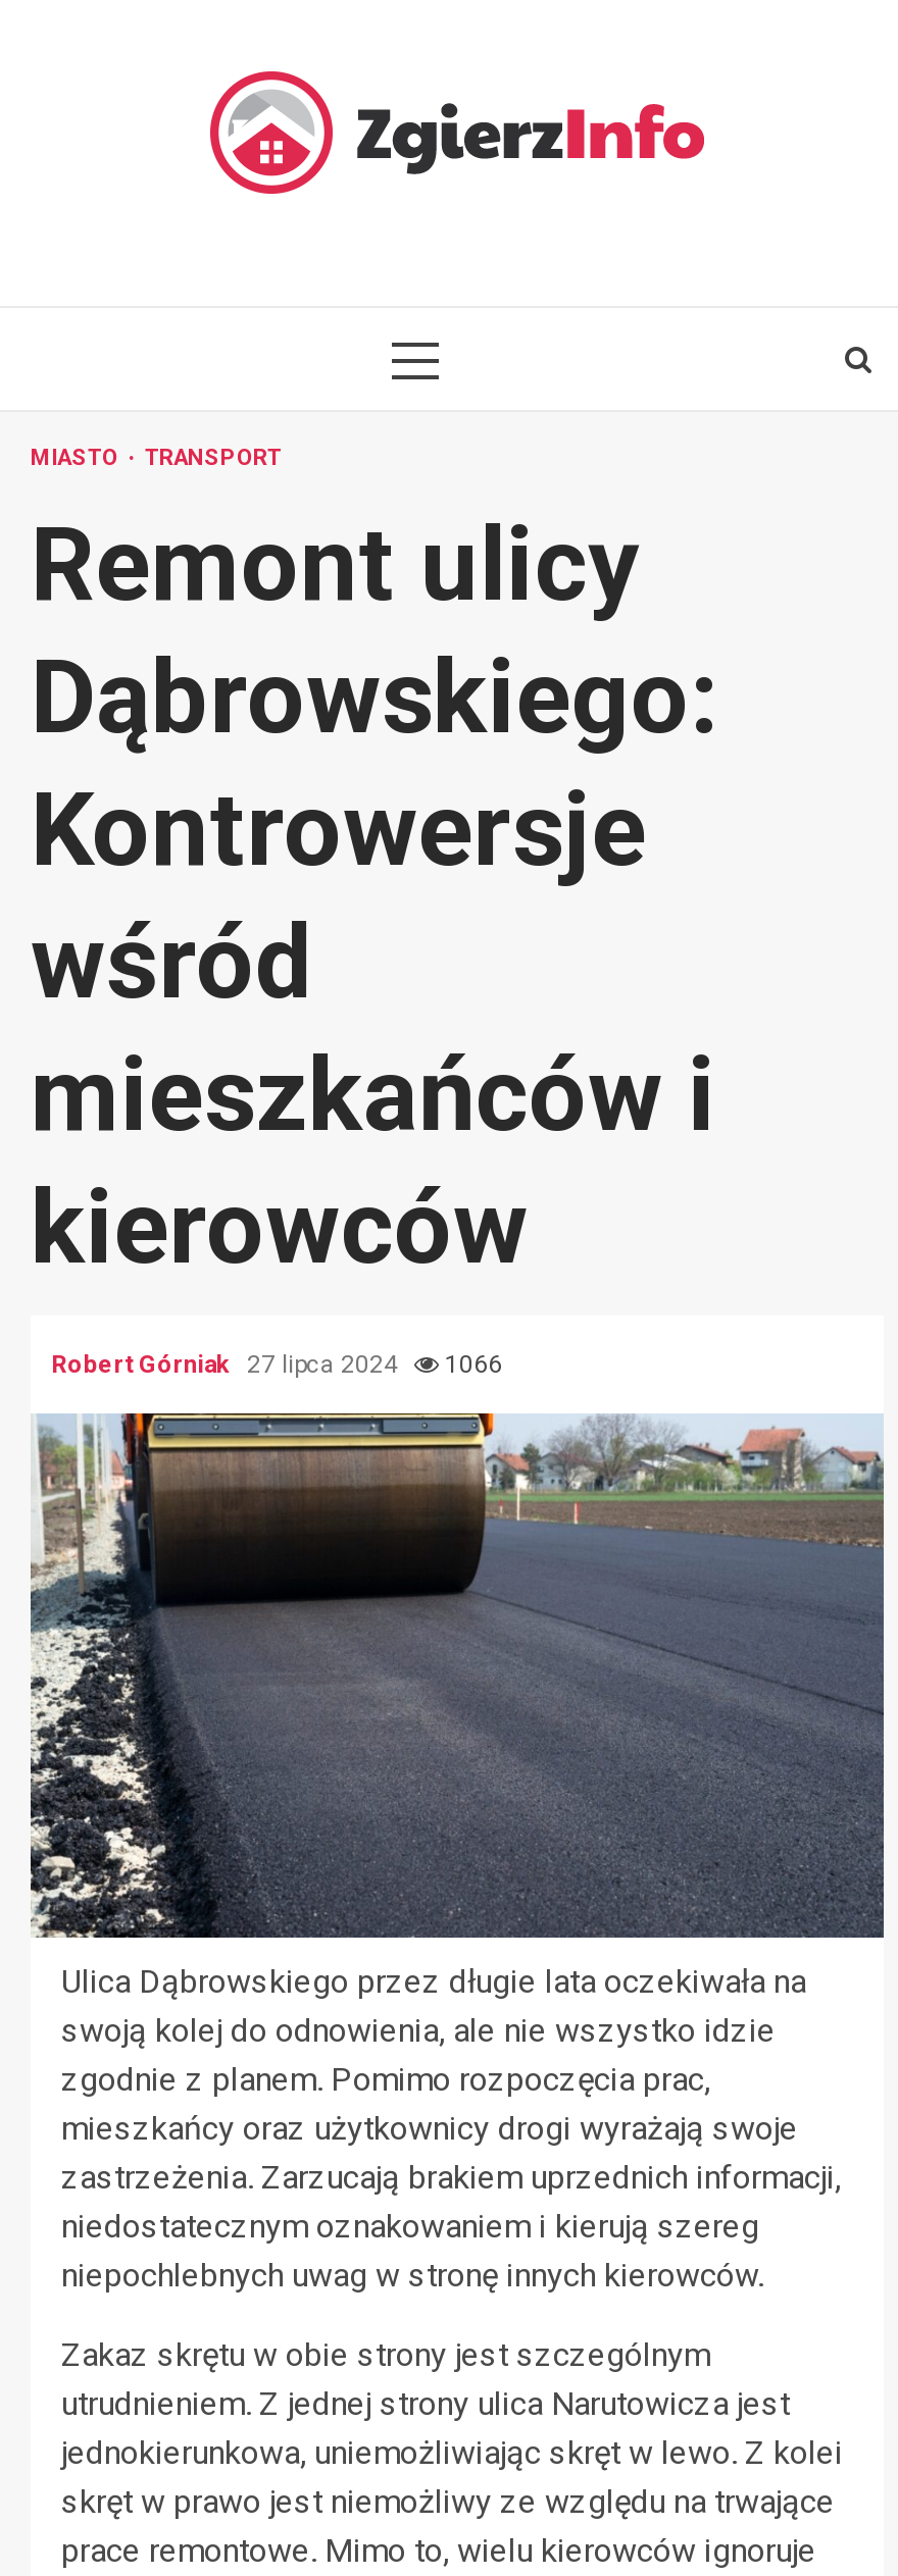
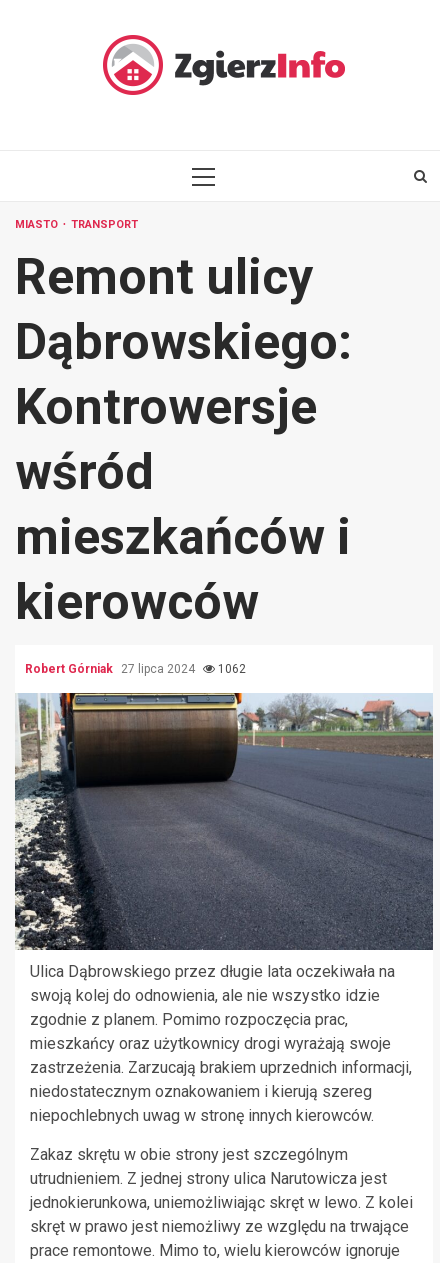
[51,1350,502,1379] Robert Górniak 27 lipca 2024 1066 -> [25,662,246,676] Robert Górniak 27 lipca 2024 1062

